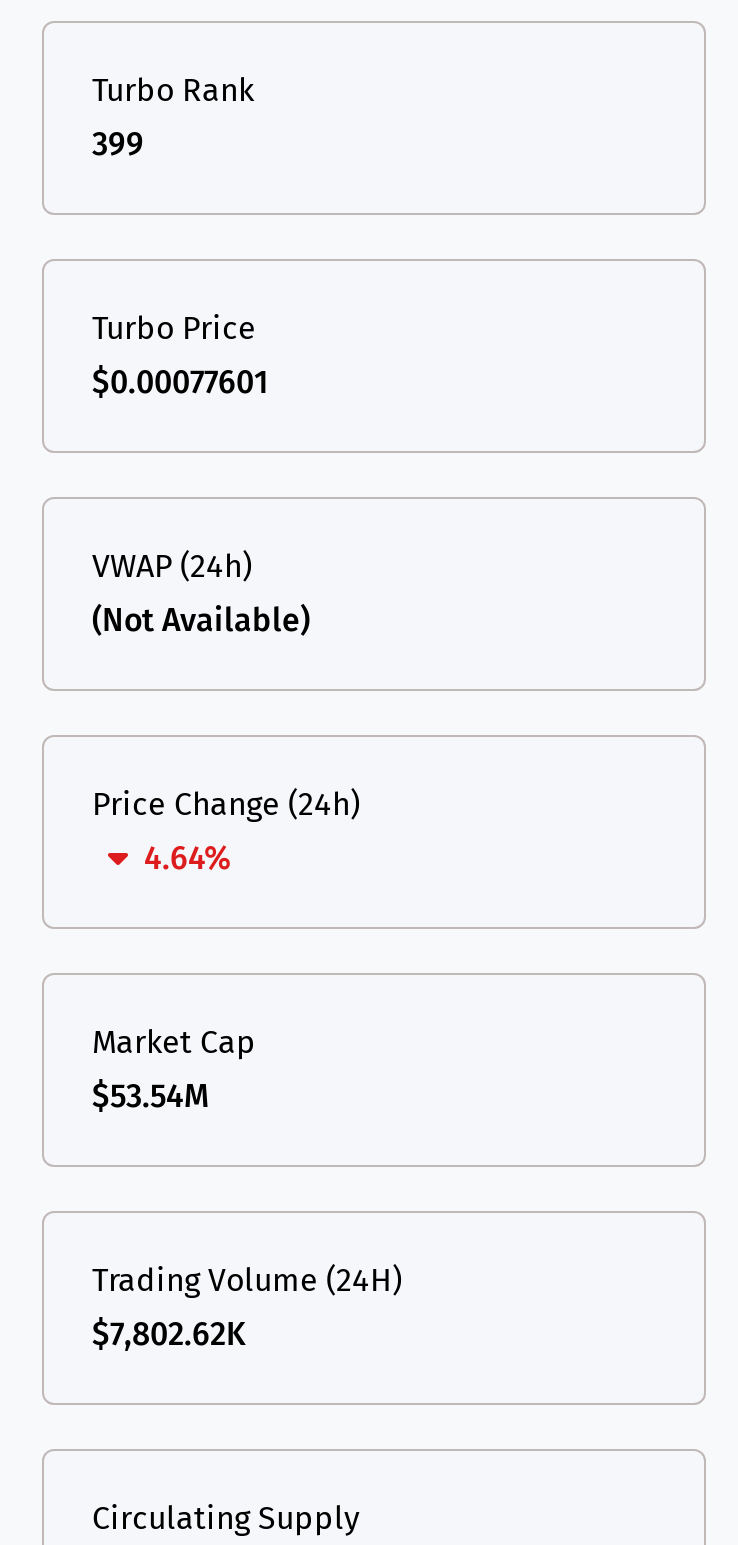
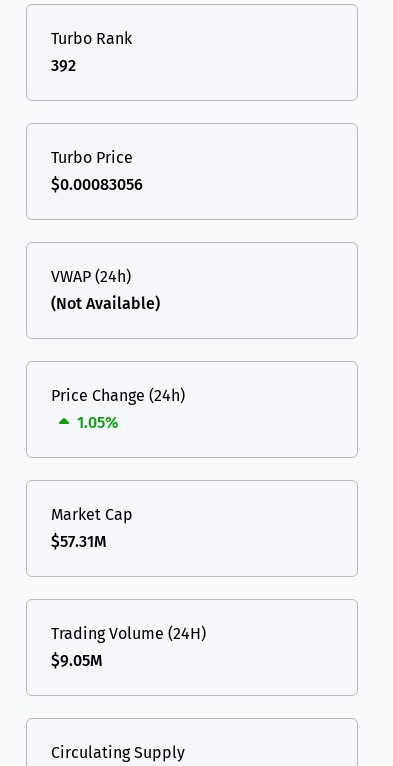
[92,124,144,162] 399 -> [51,56,76,75] 392
[92,362,268,400] $0.00077601 -> [51,175,143,194] $0.00083056
[144,838,232,876] 4.64% -> [77,413,119,432] 1.05%
[92,1076,210,1114] $53.54M -> [51,532,107,551] $57.31M
[92,1314,246,1352] $7,802.62K -> [51,651,103,670] $9.05M

